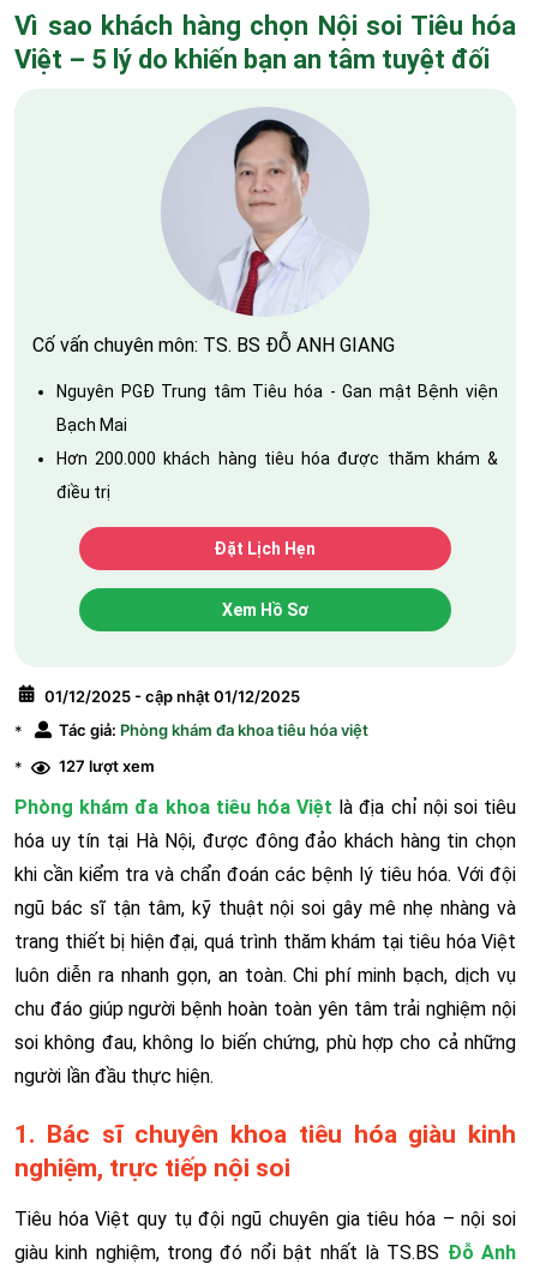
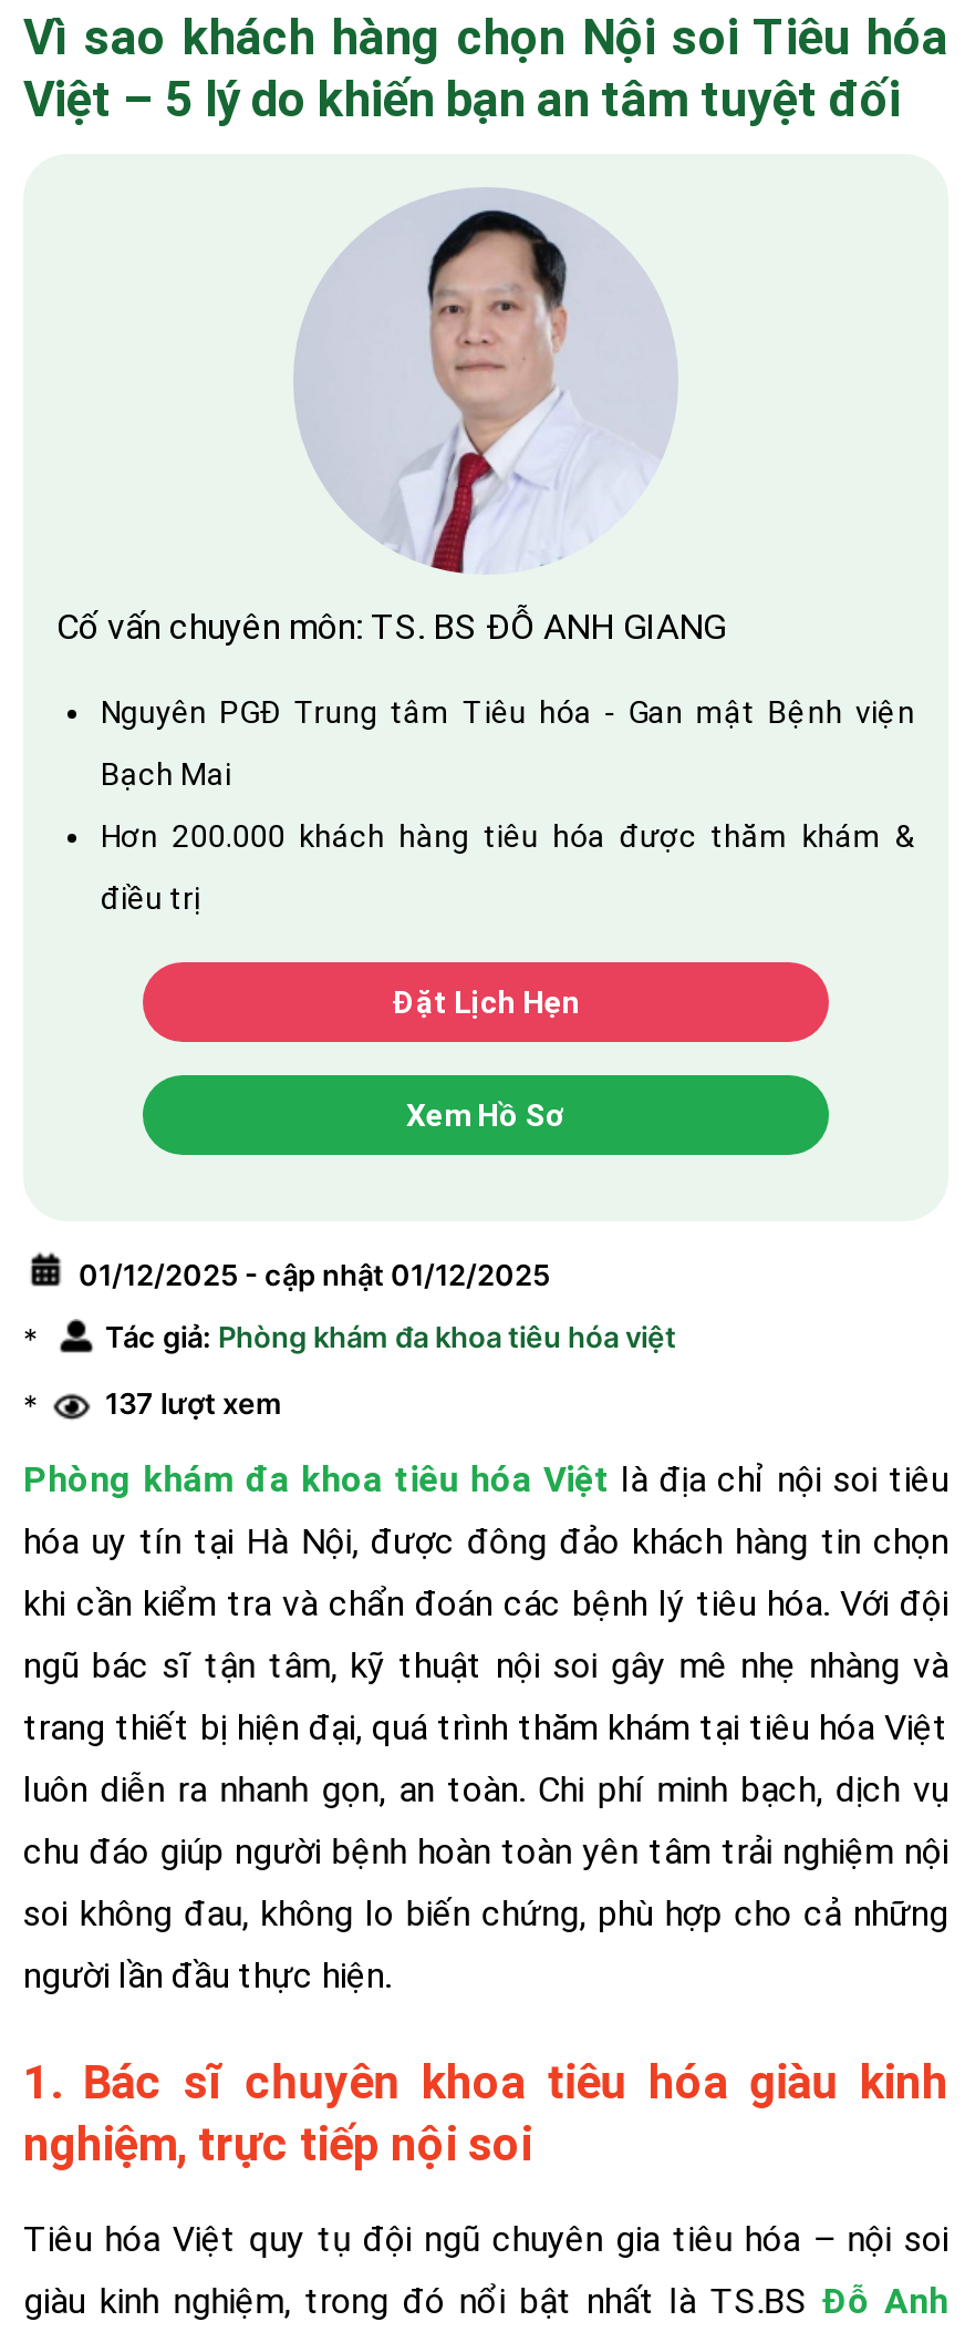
[59,756,155,775] 127 lượt xem -> [105,1384,282,1420] 137 lượt xem

